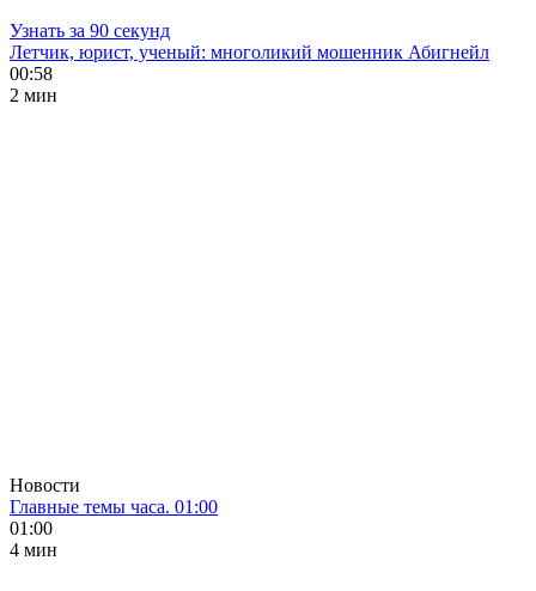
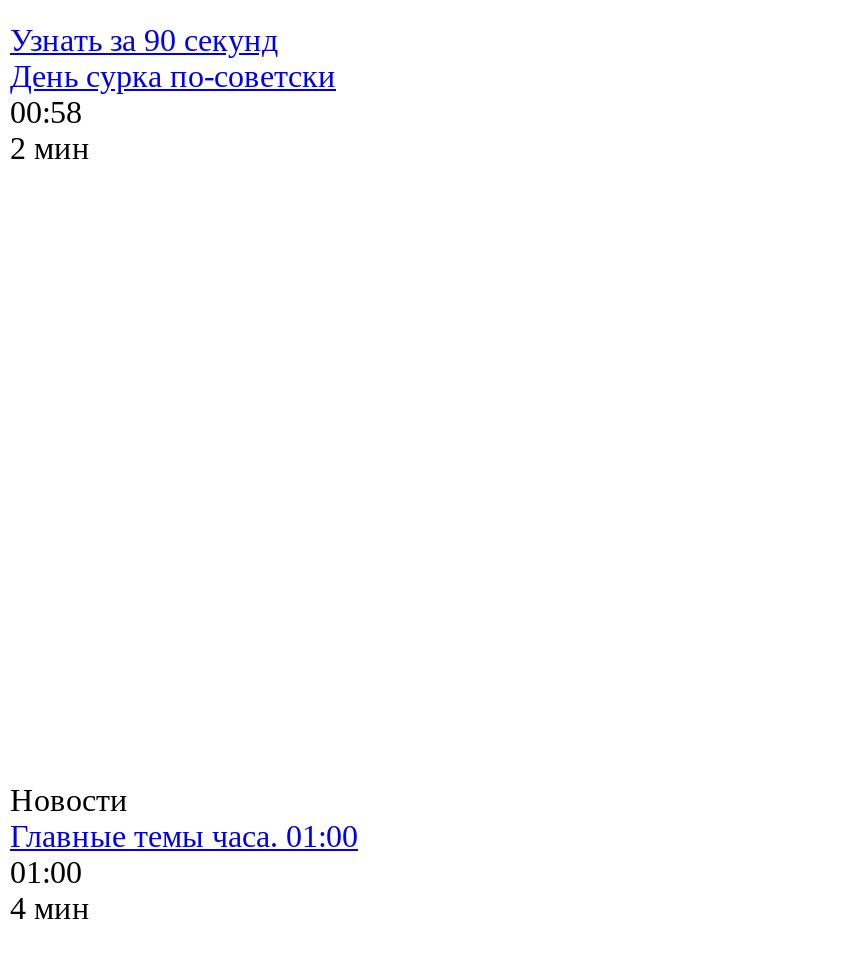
[10,42,489,62] Летчик, юрист, ученый: многоликий мошенник Абигнейл -> [10,59,336,93] День сурка по-советски

